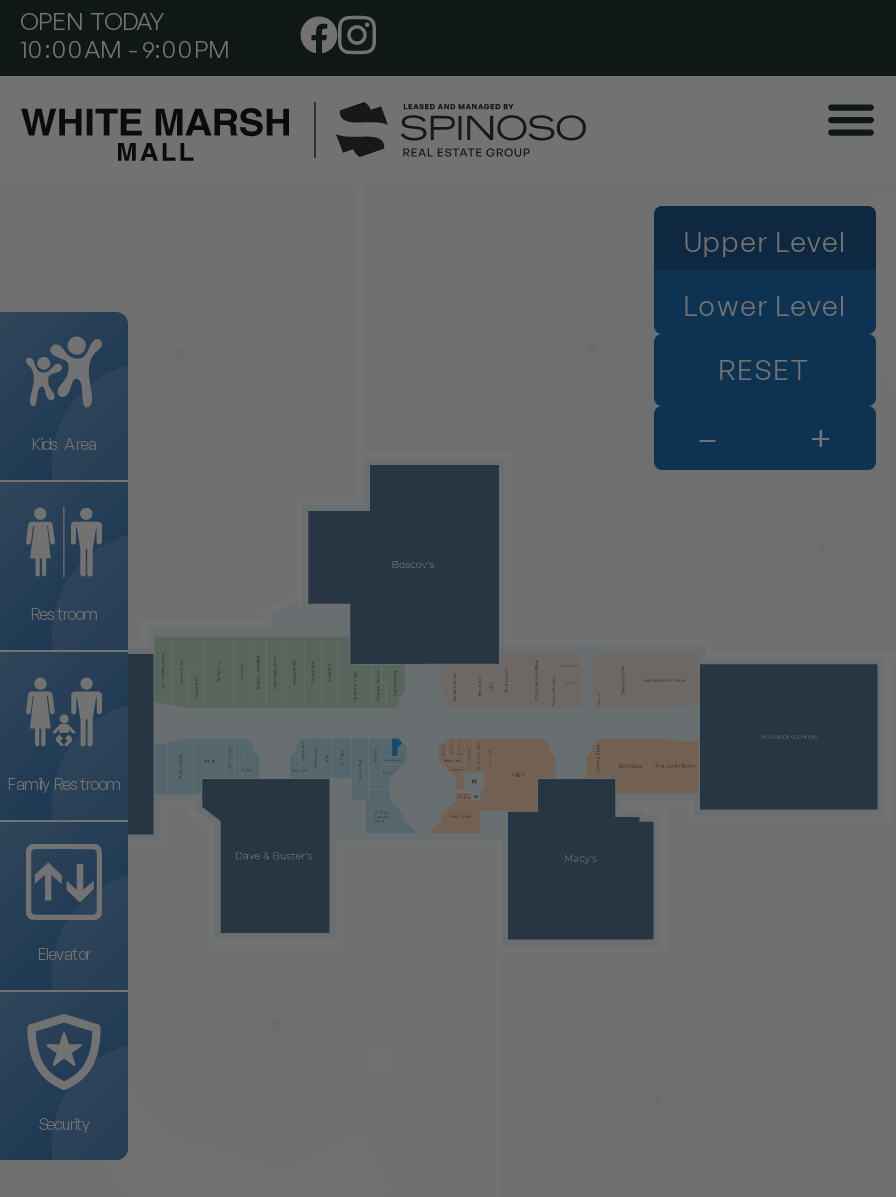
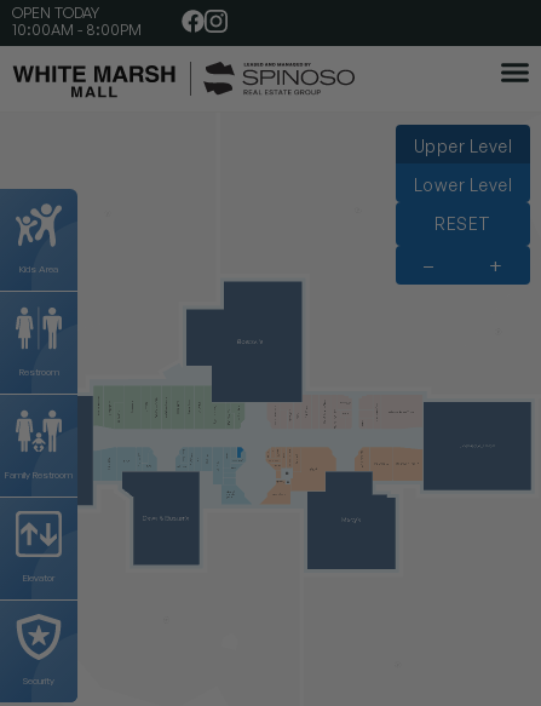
[20,34,230,64] 10:00AM - 9:00PM -> [12,21,142,39] 10:00AM - 8:00PM

